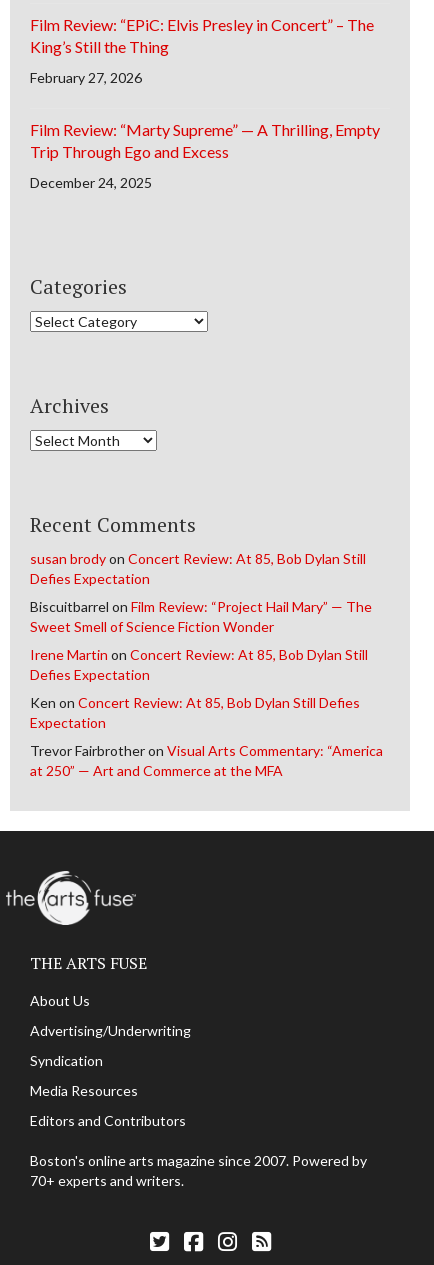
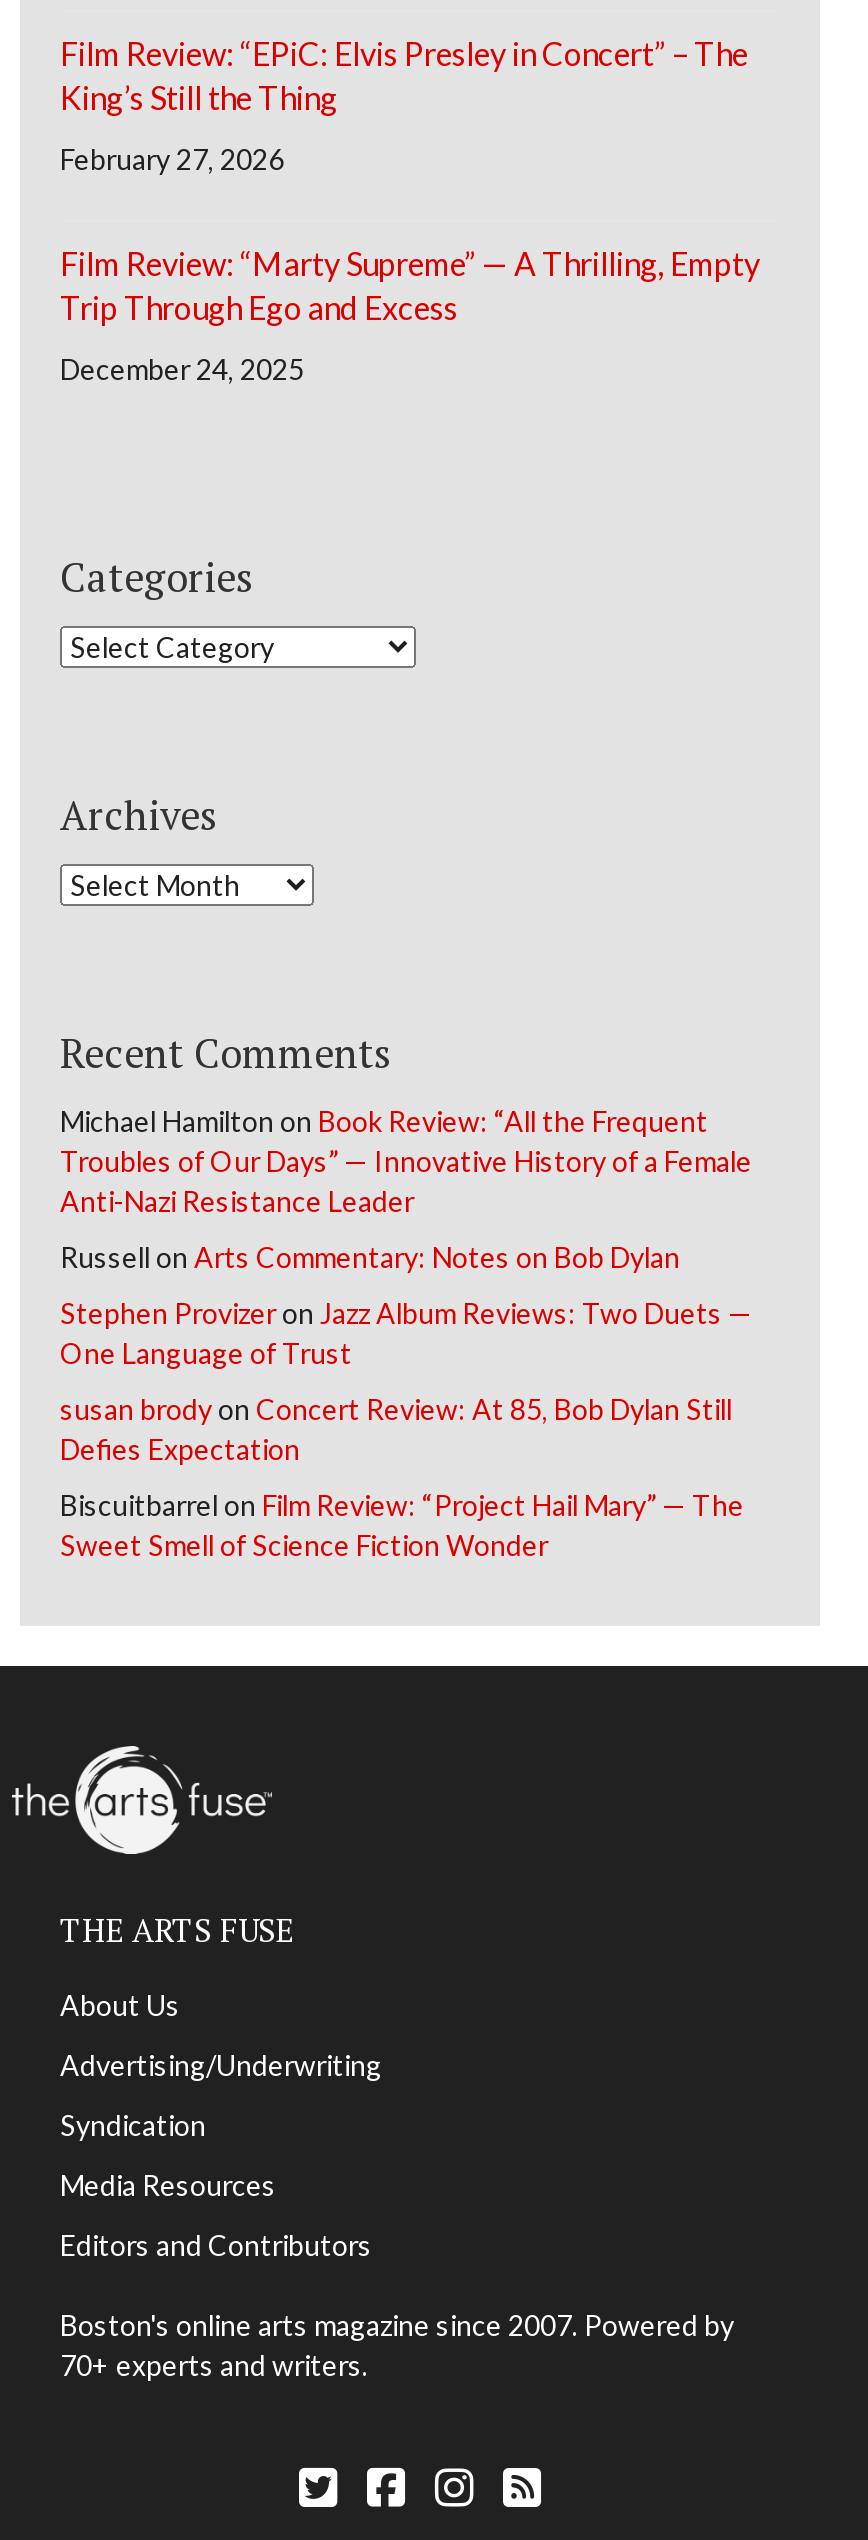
none -> [60,1103,752,1369] Michael Hamilton on Book Review: “All the Frequent | Troubles of Our Days” — Innovative History of a Female | Anti-Nazi Resistance Leader | Russell on Arts Commentary: Notes on Bob Dylan | Stephen Provizer on Jazz Album Reviews: Two Duets — | One Language of Trust
moved [30,550,372,635] -> [60,1391,744,1561]: susan brody on Concert Review: At 85, Bob Dylan Still | Defies Expectation | Biscuitbarrel on Film Review: “Project Hail Mary” — The | Sweet Smell of Science Fiction Wonder
[30,646,383,779] Irene Martin on Concert Review: At 85, Bob Dylan Still | Defies Expectation | Ken on Concert Review: At 85, Bob Dylan Still Defies | Expectation | Trevor Fairbrother on Visual Arts Commentary: “America | at 250” — Art and Commerce at the MFA -> none

